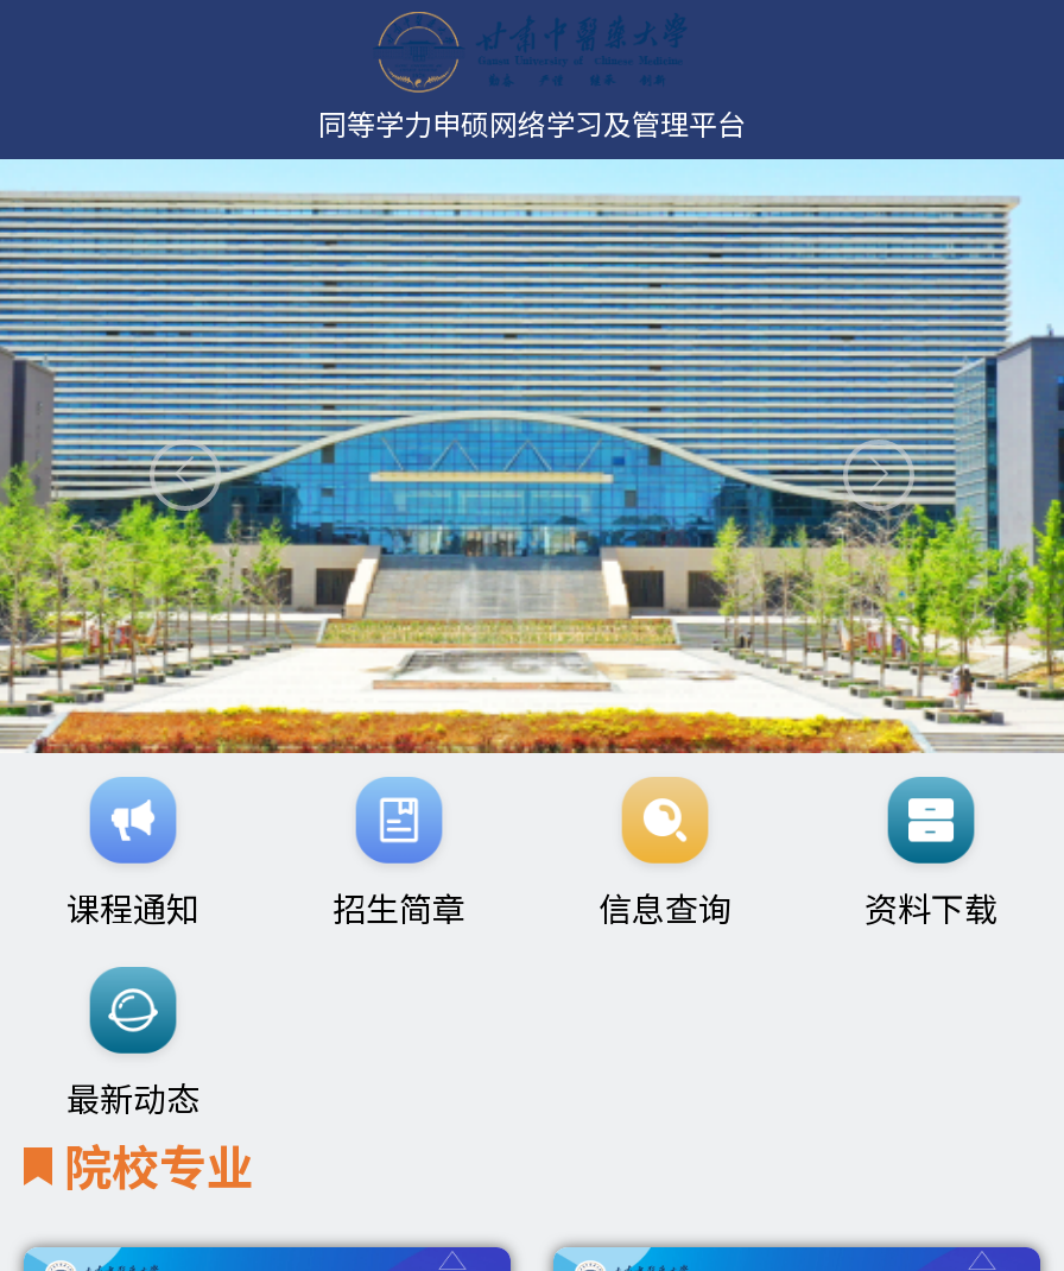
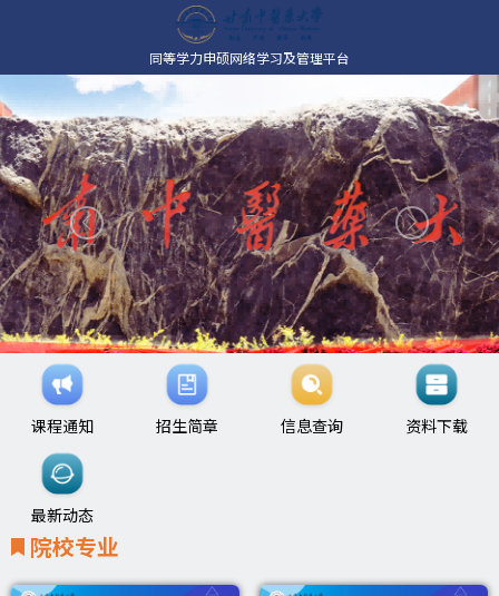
[7,157,1057,755] [image] -> [3,74,496,354] [image]

